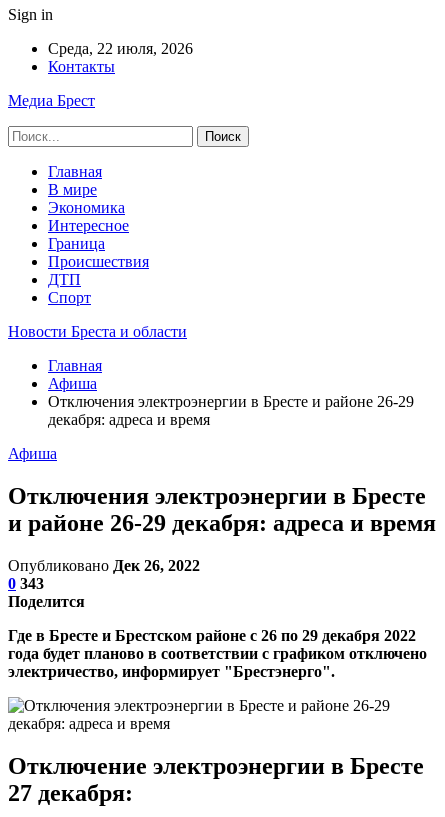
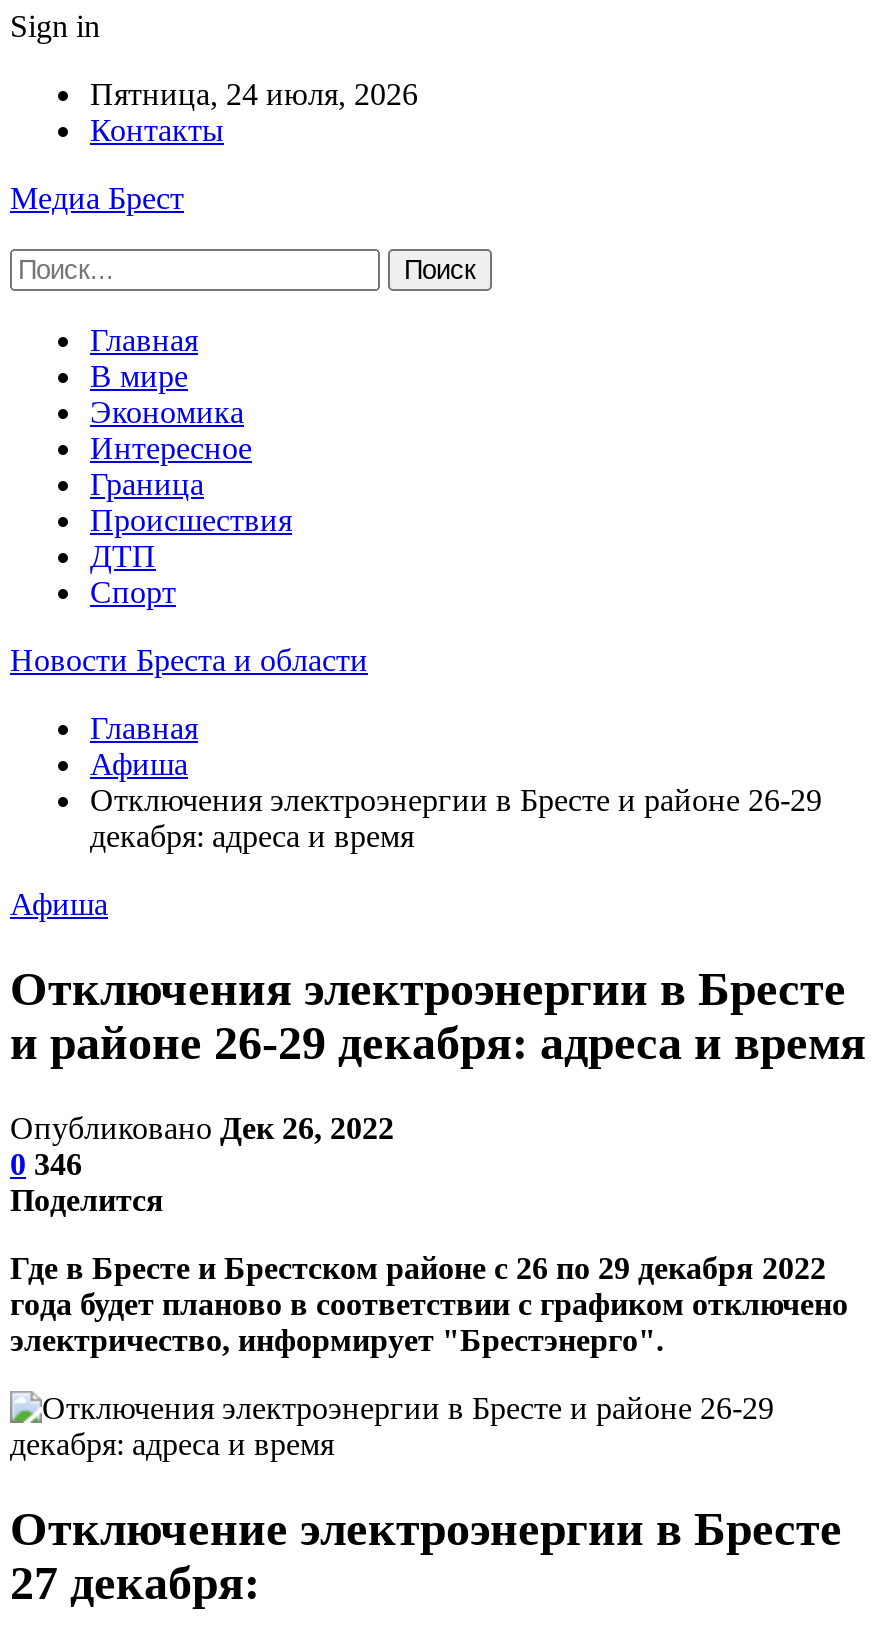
[48,40,193,57] Среда, 22 июля, 2026 -> [90,77,418,111] Пятница, 24 июля, 2026
[8,575,44,592] 0 343 -> [10,1147,82,1181] 0 346

